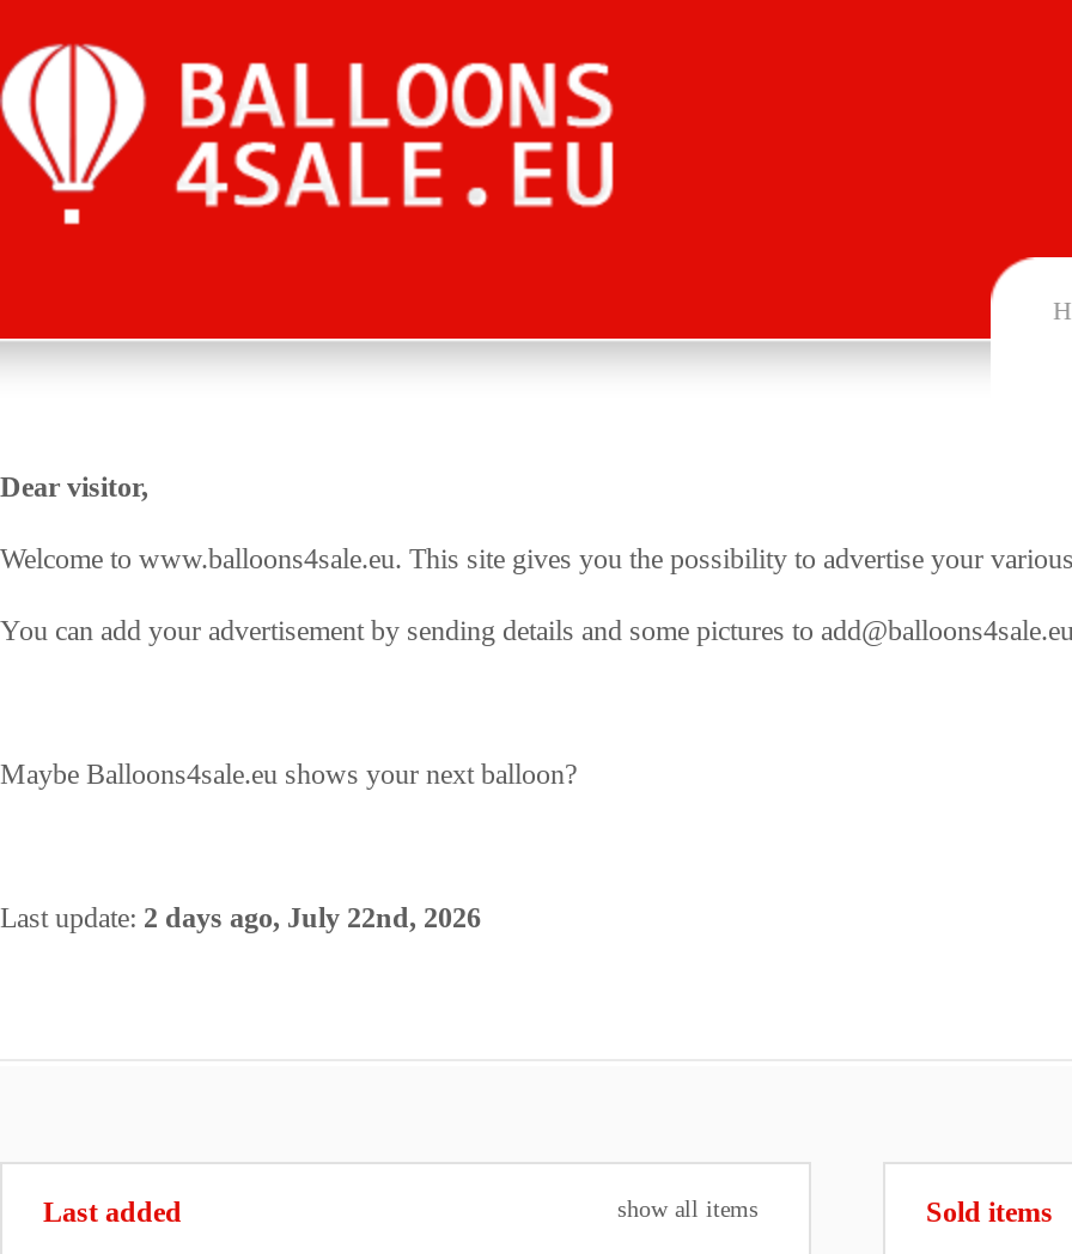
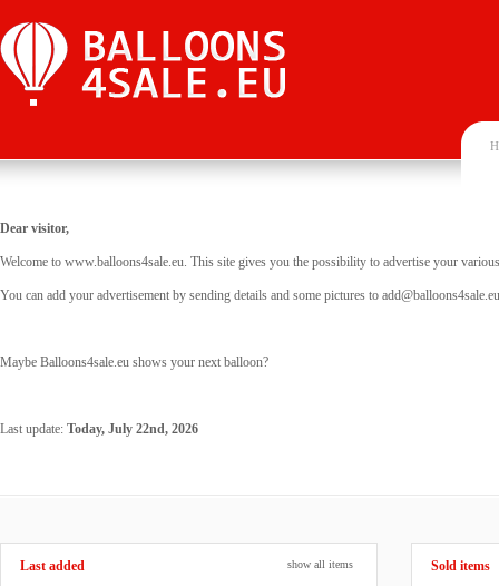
[0,901,481,935] Last update: 2 days ago, July 22nd, 2026 -> [0,421,198,437] Last update: Today, July 22nd, 2026

